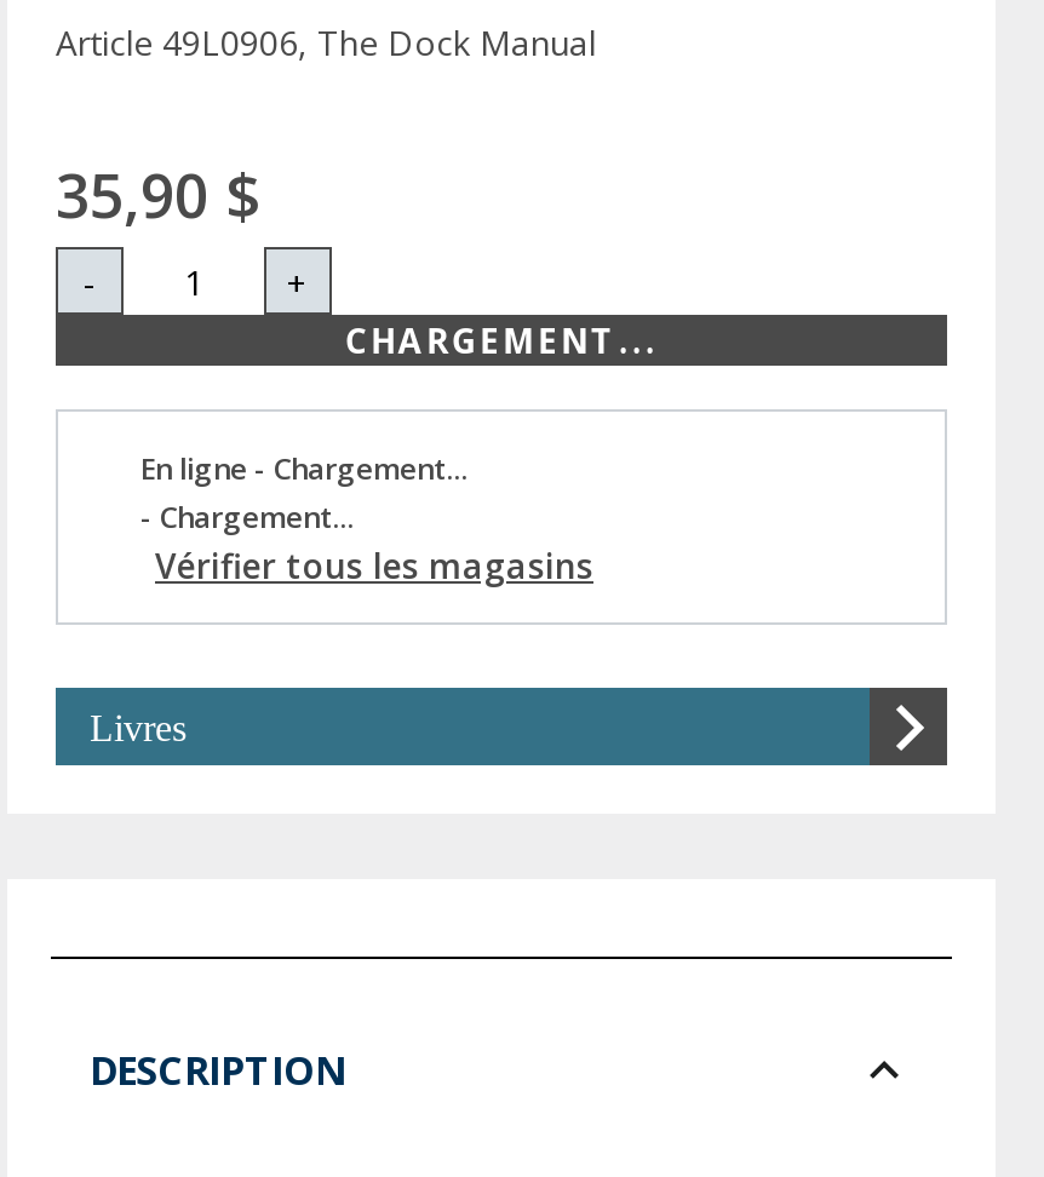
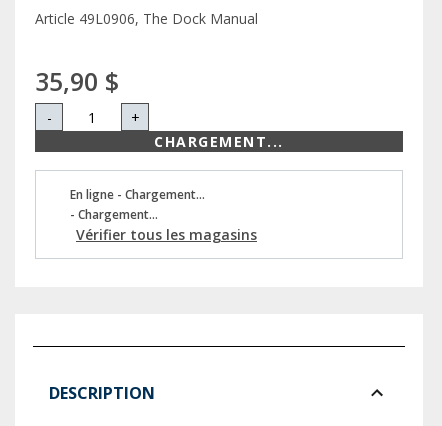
[90,706,187,747] Livres -> none

